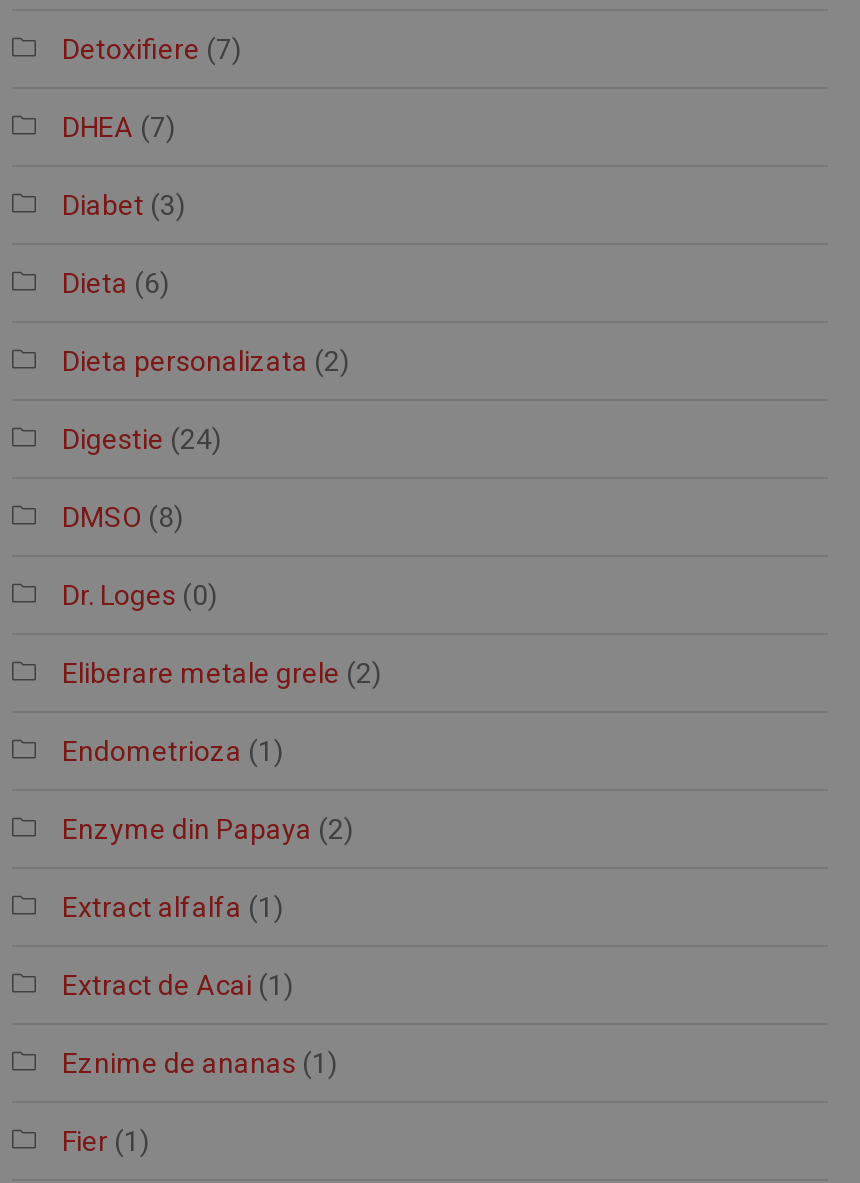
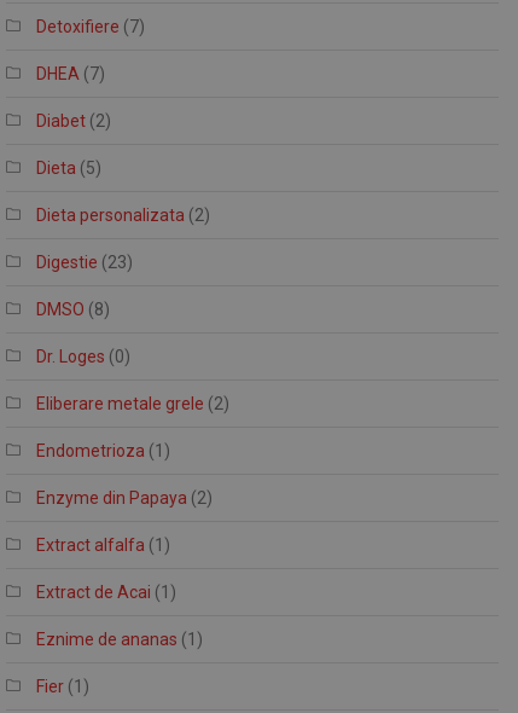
[62,190,186,222] Diabet (3) -> [36,111,111,130] Diabet (2)
[62,268,170,300] Dieta (6) -> [36,158,101,177] Dieta (5)
[62,424,222,456] Digestie (24) -> [36,252,133,272] Digestie (23)

